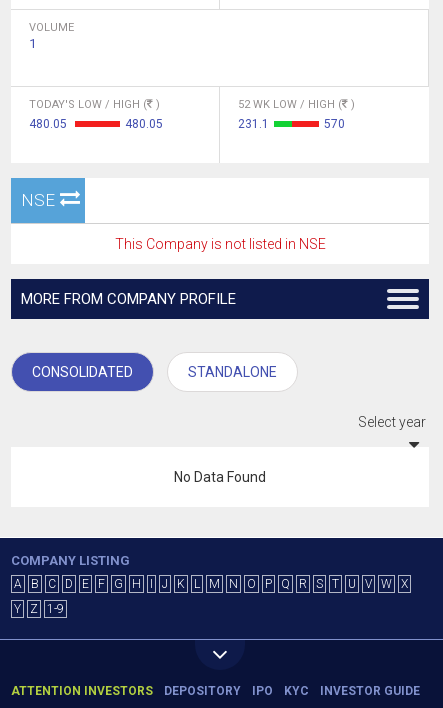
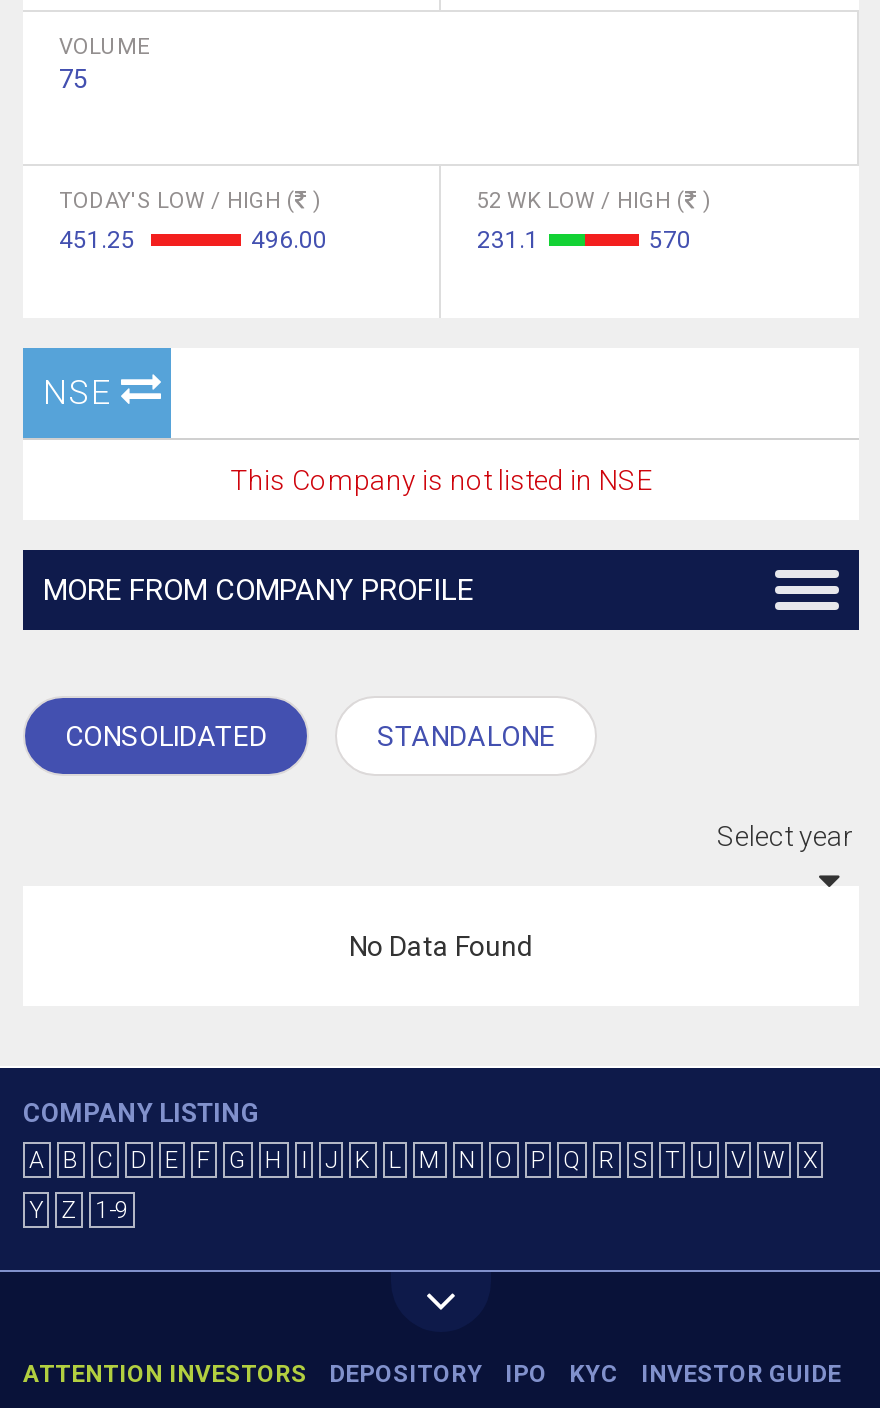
[29,36,36,51] 1 -> [59,64,87,94] 75
[29,117,70,131] 480.05 -> [59,226,141,254] 451.25
[125,117,163,131] 480.05 -> [251,226,327,254] 496.00

